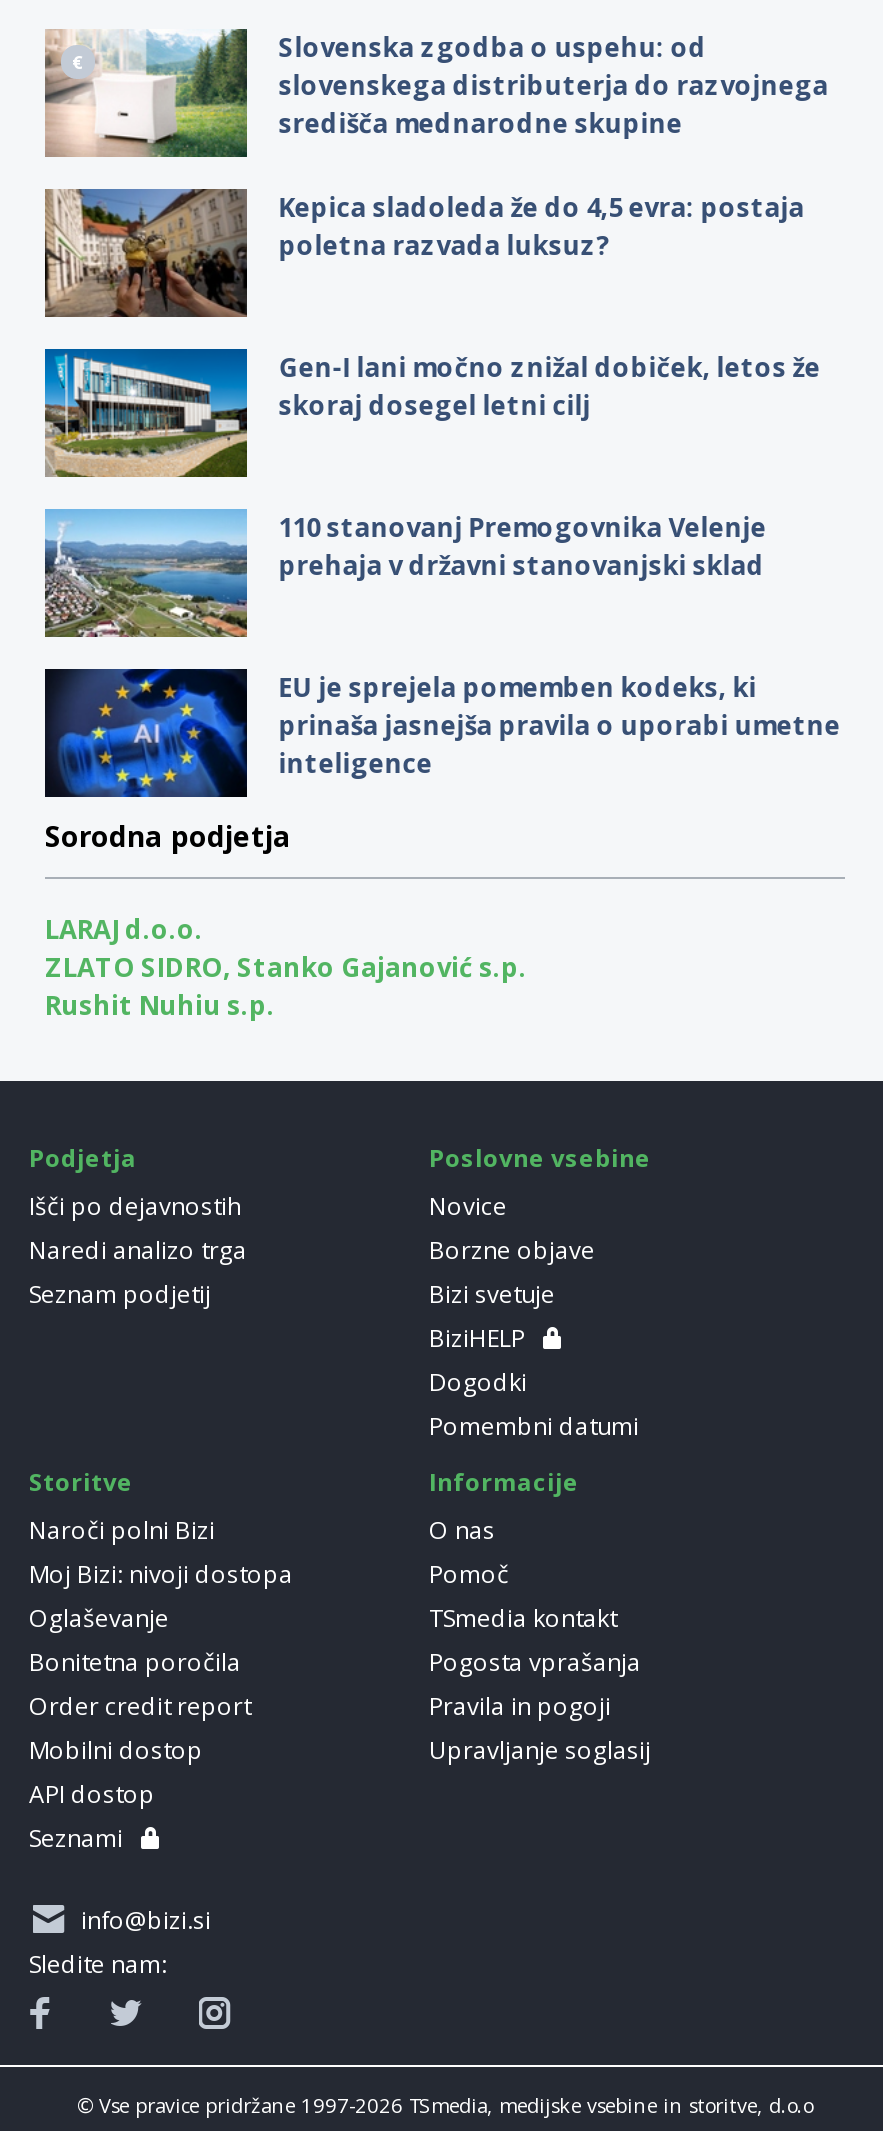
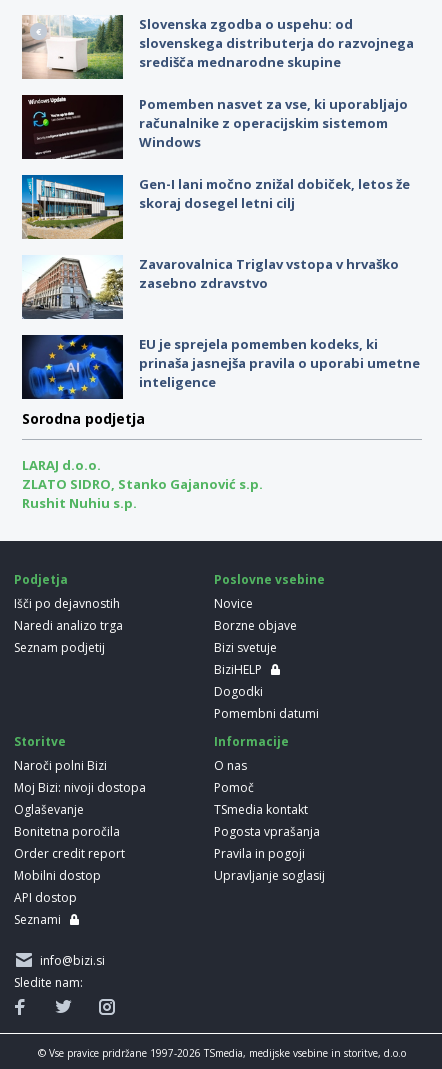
[43,187,805,319] [image] | Kepica sladoleda že do 4,5 evra: postaja | poletna razvada luksuz? -> [21,94,408,160] [image] | Pomemben nasvet za vse, ki uporabljajo | računalnike z operacijskim sistemom | Windows
[43,507,767,639] [image] | 110 stanovanj Premogovnika Velenje | prehaja v državni stanovanjski sklad -> [22,254,399,319] [image] | Zavarovalnica Triglav vstopa v hrvaško | zasebno zdravstvo

